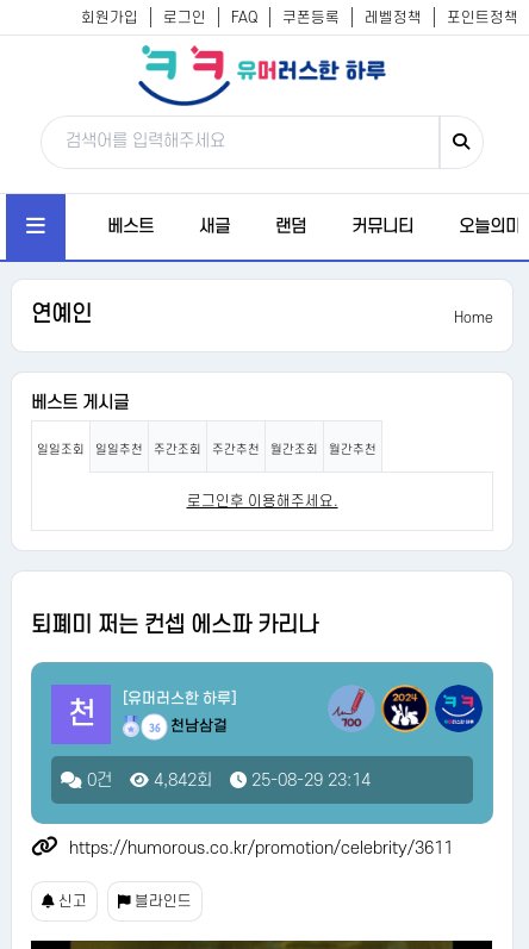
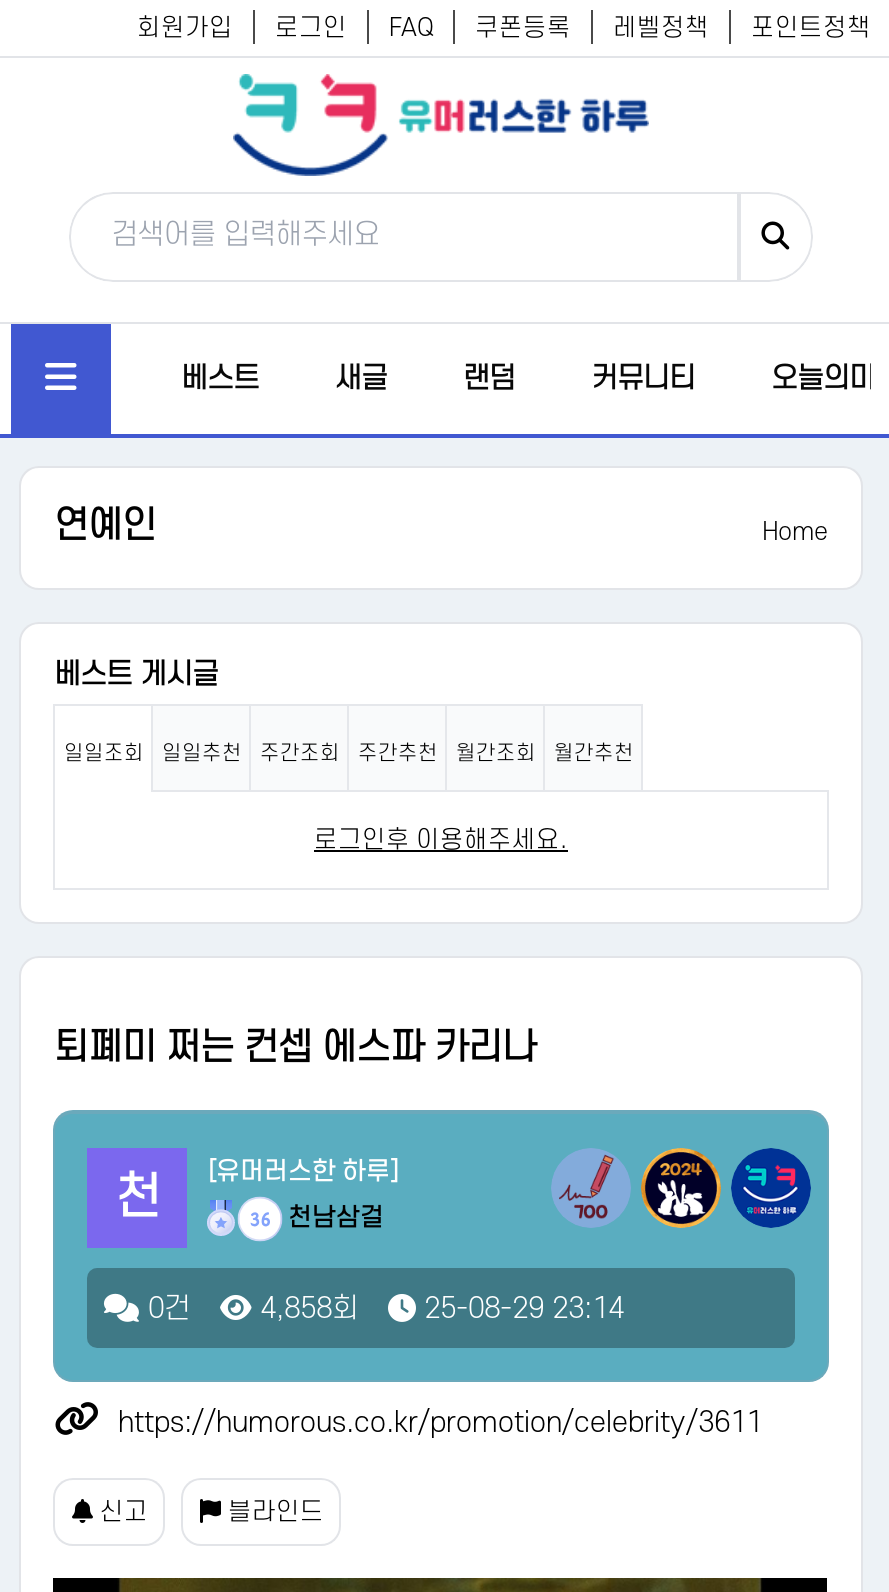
[83,770,371,790] 0건 4,842회 25-08-29 23:14 -> [140,1292,624,1326] 0건 4,858회 25-08-29 23:14

